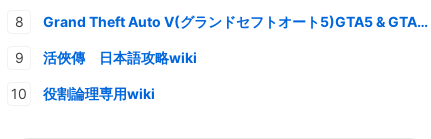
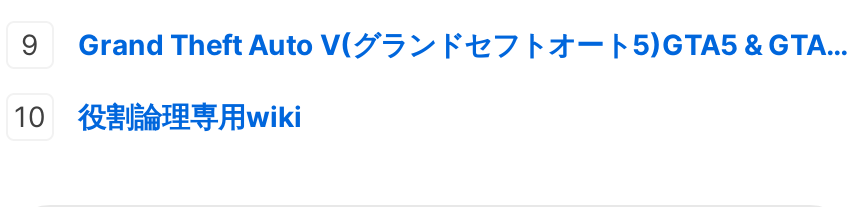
[43,49,197,66] 活俠傳 日本語攻略wiki -> none

